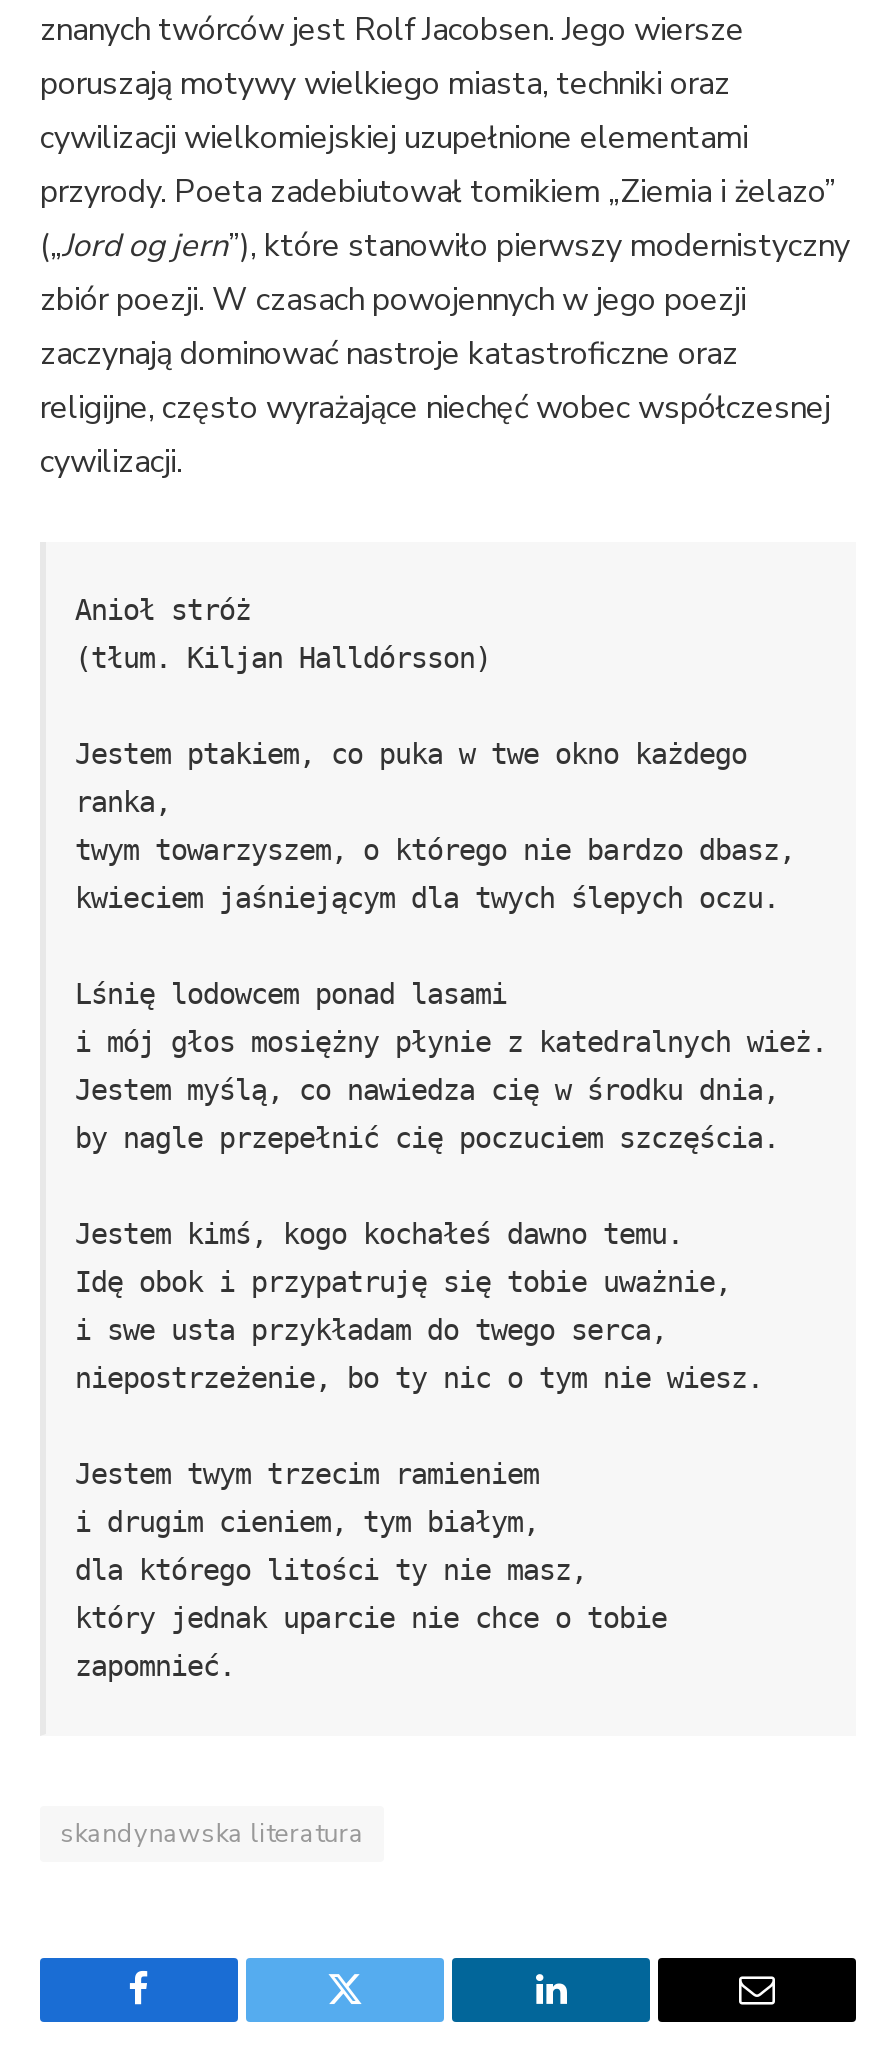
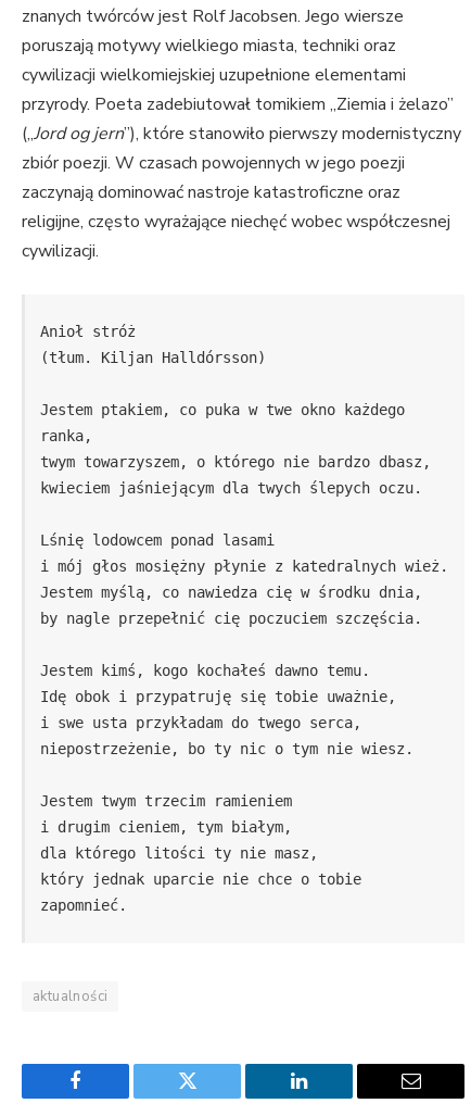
[60,1815,364,1851] skandynawska literatura -> [33,986,108,1006] aktualności

